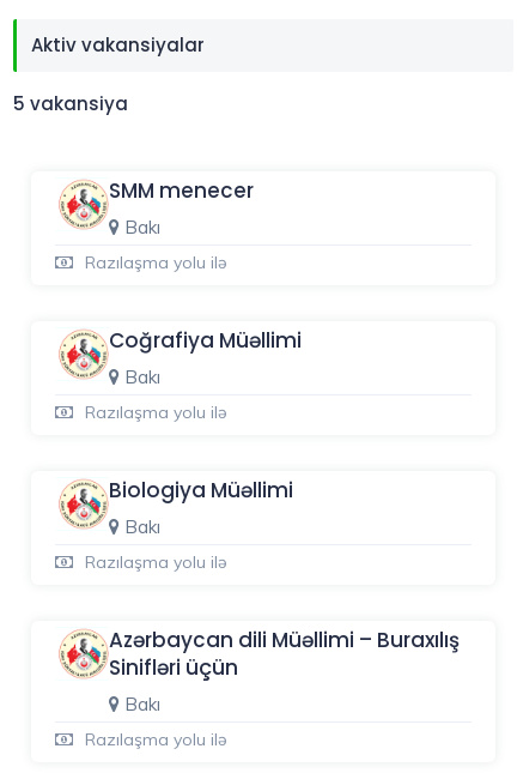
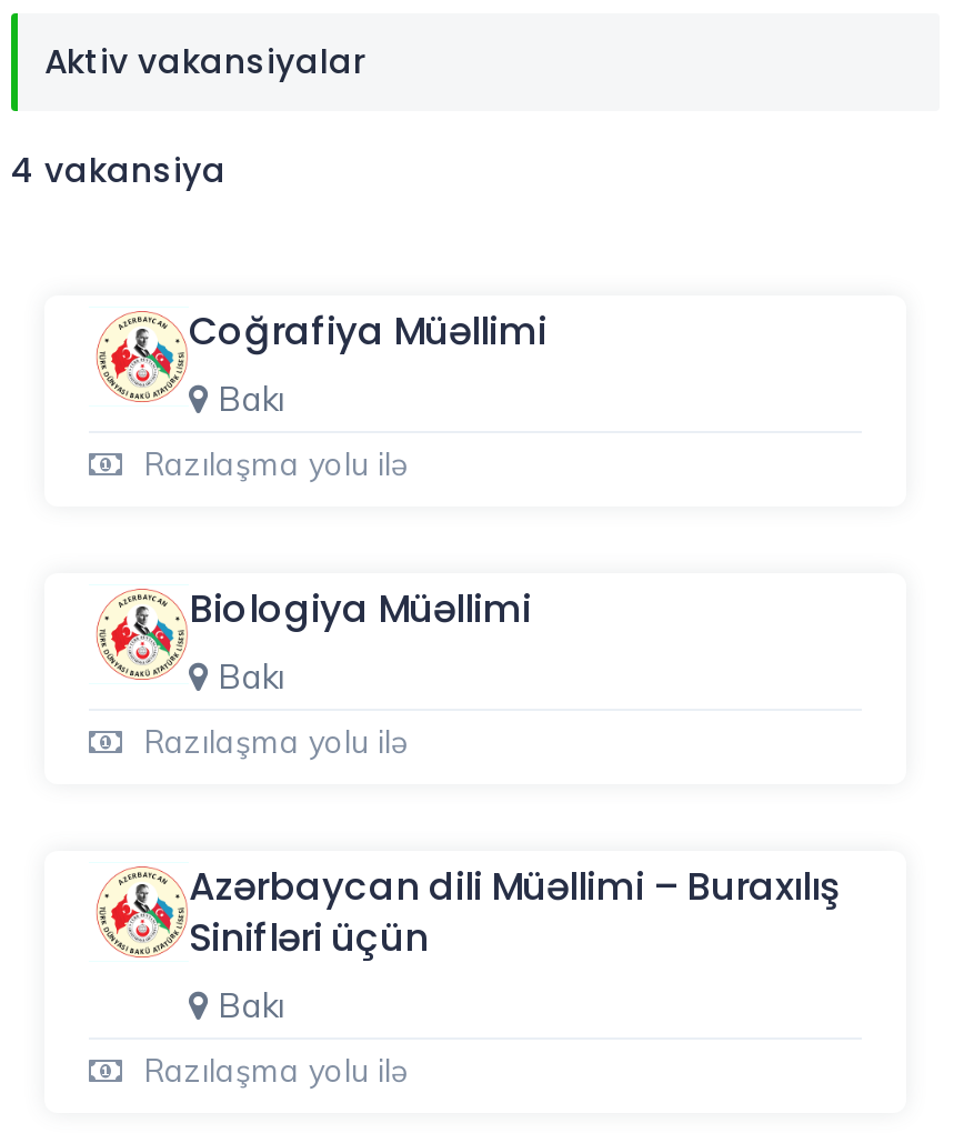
[13,91,254,273] 5 vakansiya | SMM menecer | Bakı | Razılaşma yolu ilə -> [11,147,227,193] 4 vakansiya

